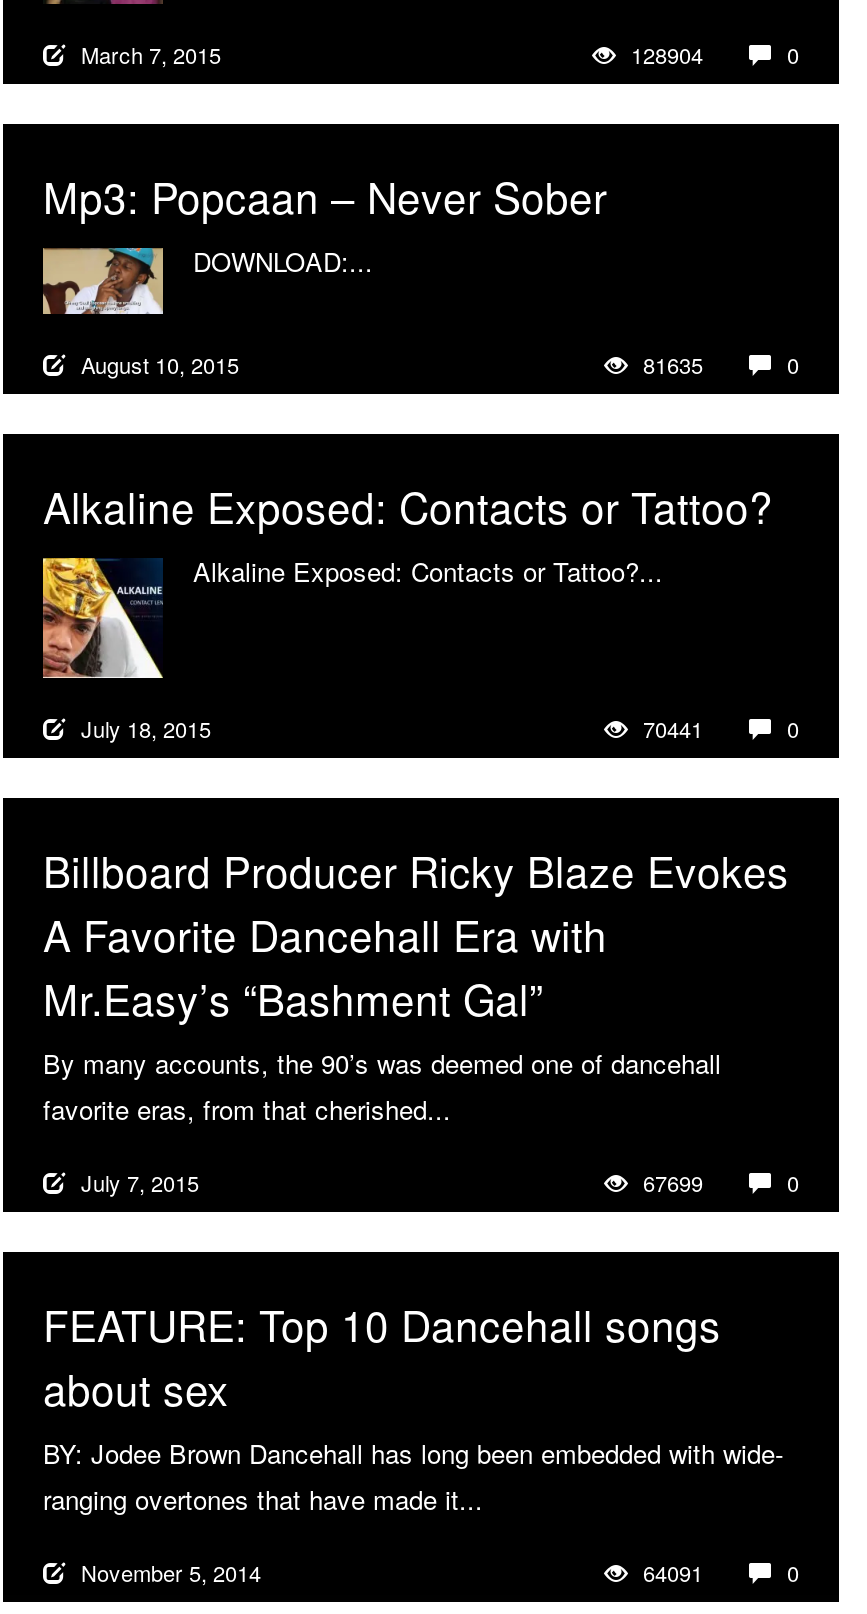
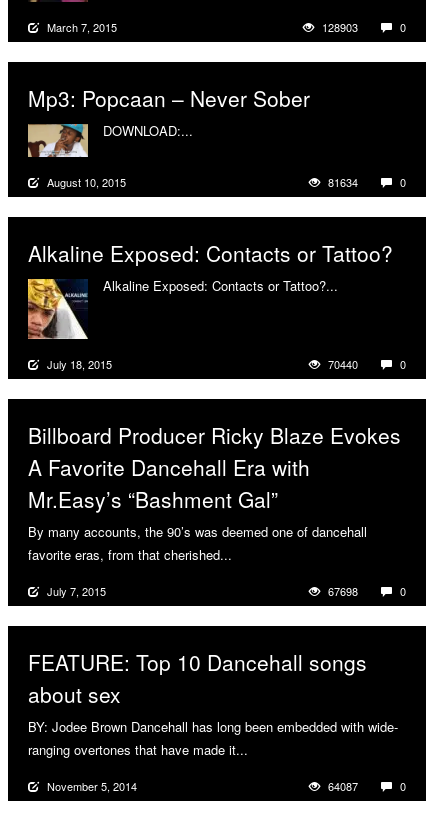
[625,38,709,70] 128904 -> [319,19,361,35] 128903
[637,348,709,380] 81635 -> [325,174,361,190] 81634
[637,712,709,744] 70441 -> [325,356,361,372] 70440
[637,1166,709,1198] 67699 -> [325,583,361,599] 67698
[637,1556,709,1588] 64091 -> [325,778,361,794] 64087

